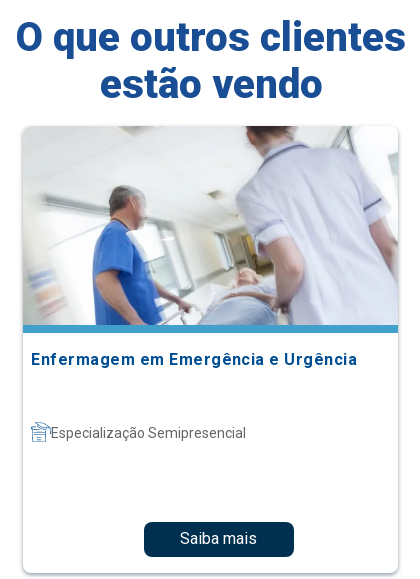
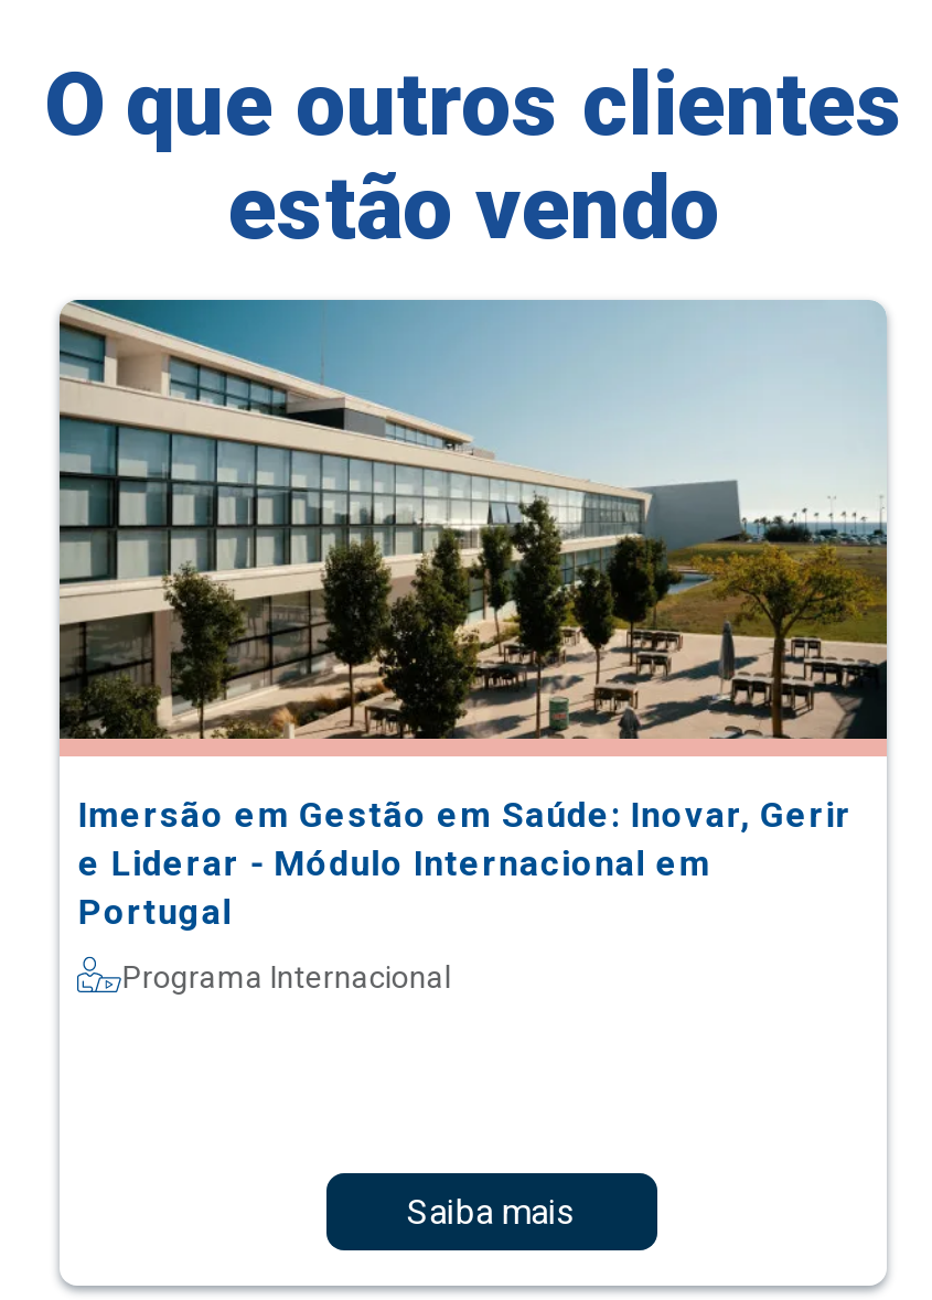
[22,125,399,369] [image] | Enfermagem em Emergência e Urgência -> [57,298,889,934] [image] | Imersão em Gestão em Saúde: Inovar, Gerir | e Liderar - Módulo Internacional em | Portugal
[51,425,246,441] Especialização Semipresencial -> [122,960,451,996] Programa Internacional

